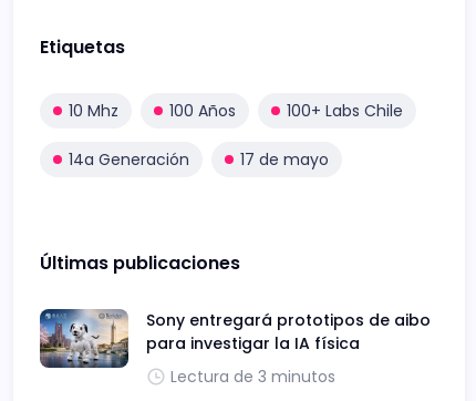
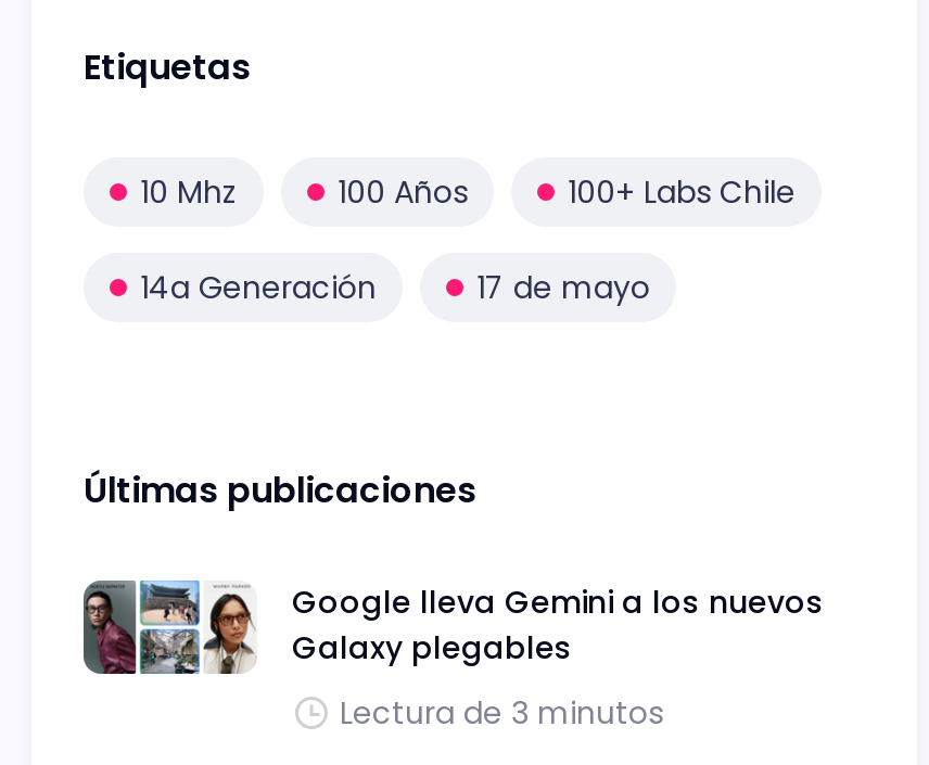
[39,308,431,369] [image] | Sony entregará prototipos de aibo | para investigar la IA física -> [81,578,824,696] [image] | Google lleva Gemini a los nuevos | Galaxy plegables

